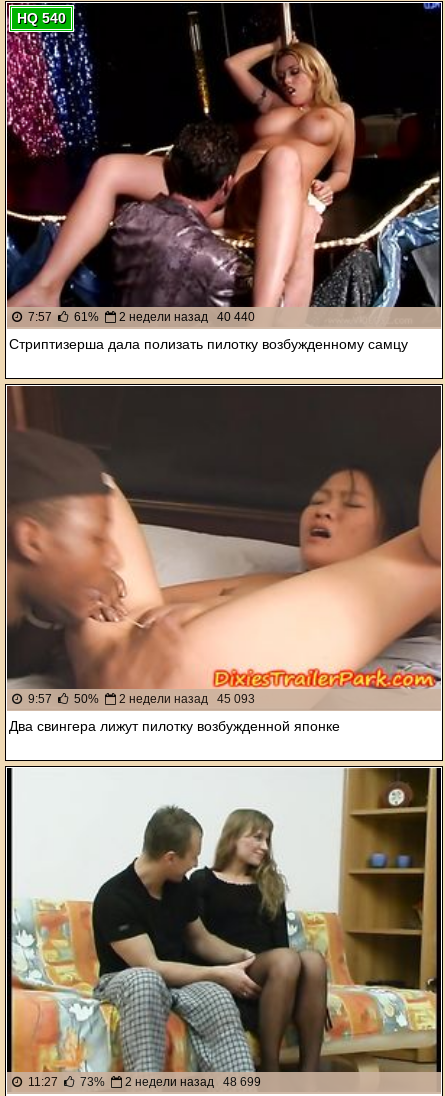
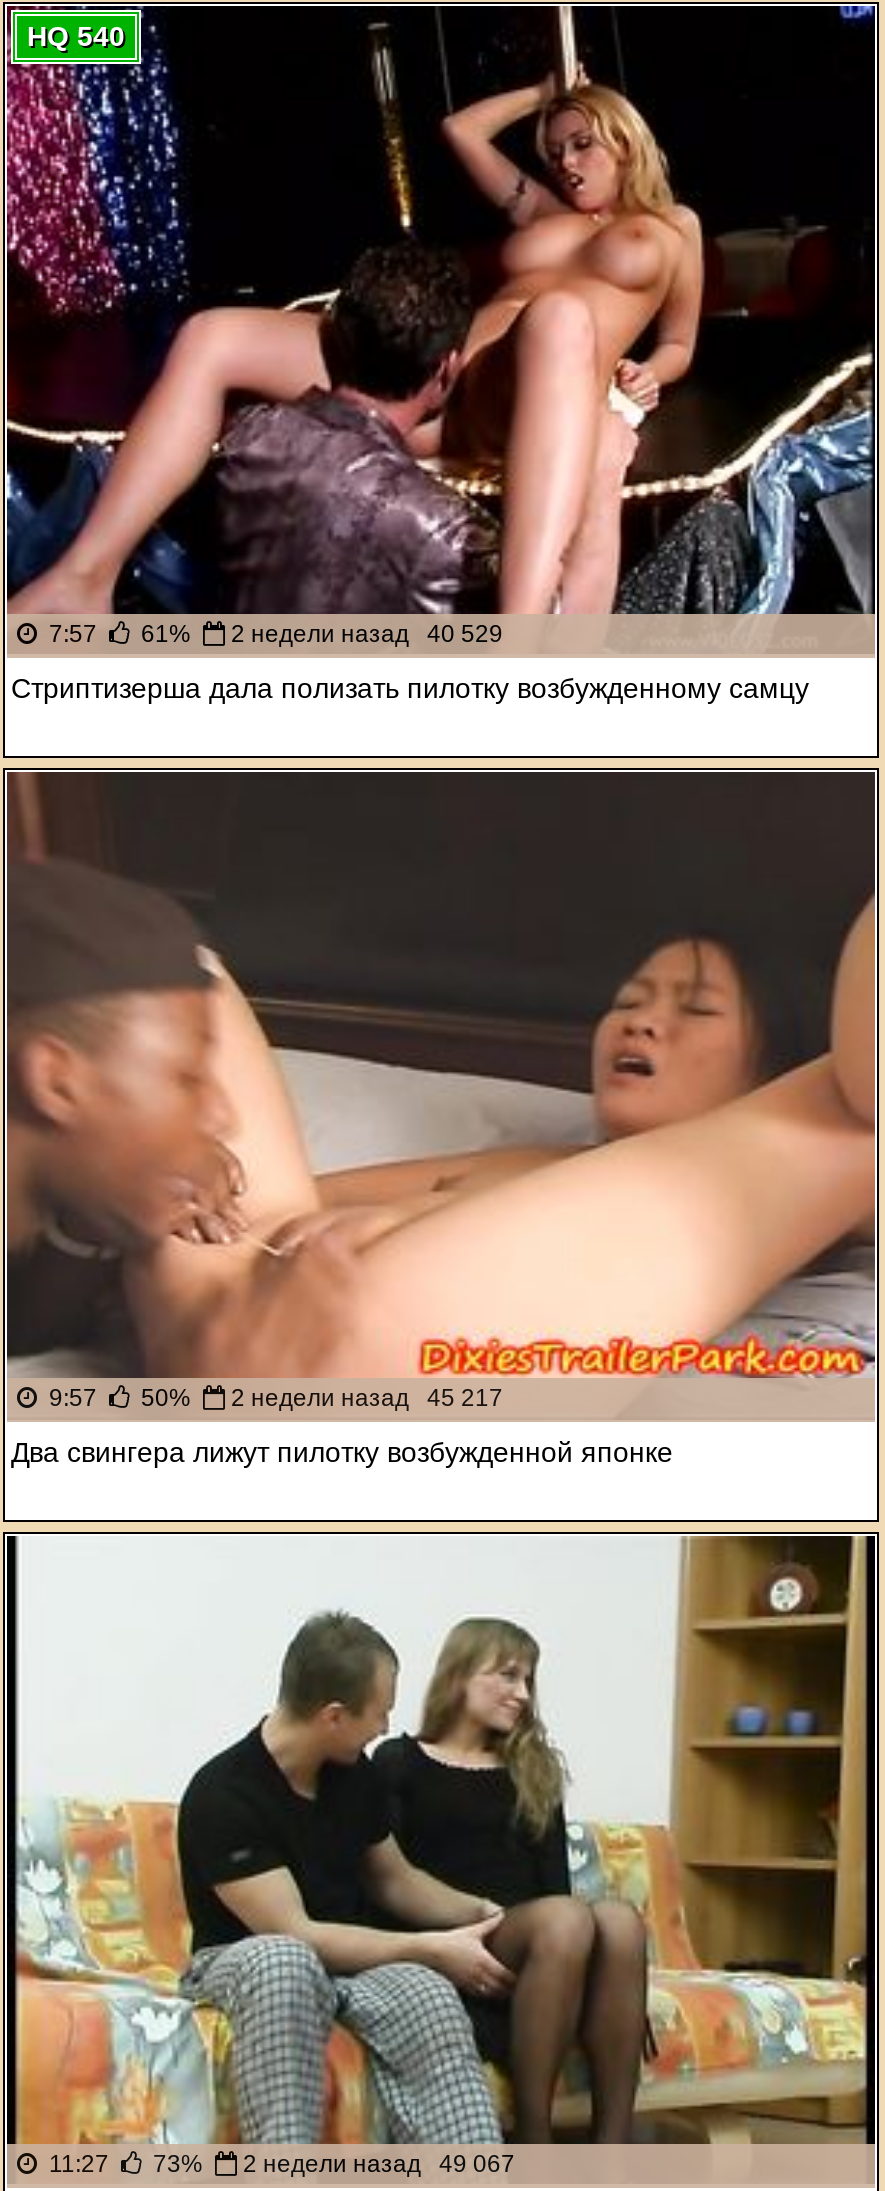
[25,309,255,323] 7:57 61% 2 недели назад 40 440 -> [43,619,503,647] 7:57 61% 2 недели назад 40 529
[119,692,255,706] 2 недели назад 45 093 -> [231,1384,503,1412] 2 недели назад 45 217
[25,1074,261,1088] 11:27 73% 2 недели назад 48 699 -> [43,2149,515,2177] 11:27 73% 2 недели назад 49 067

